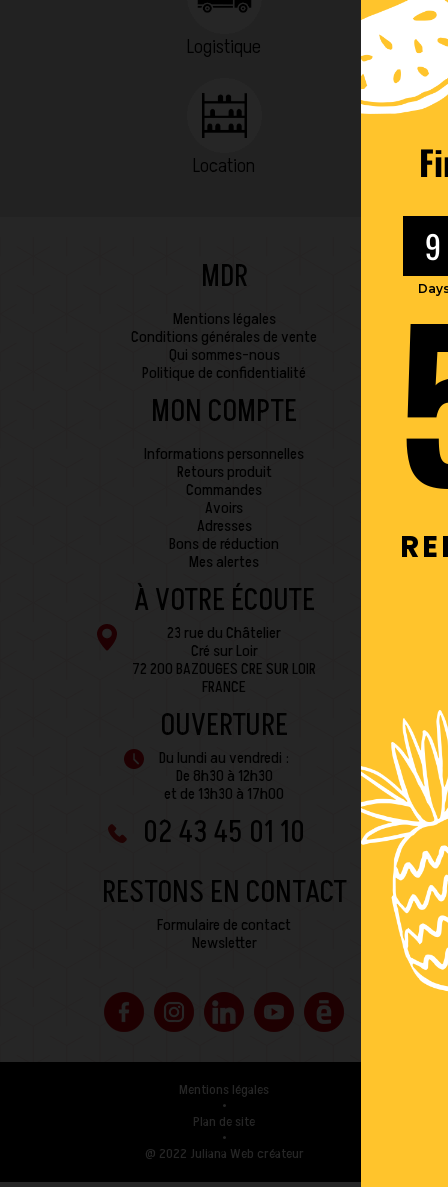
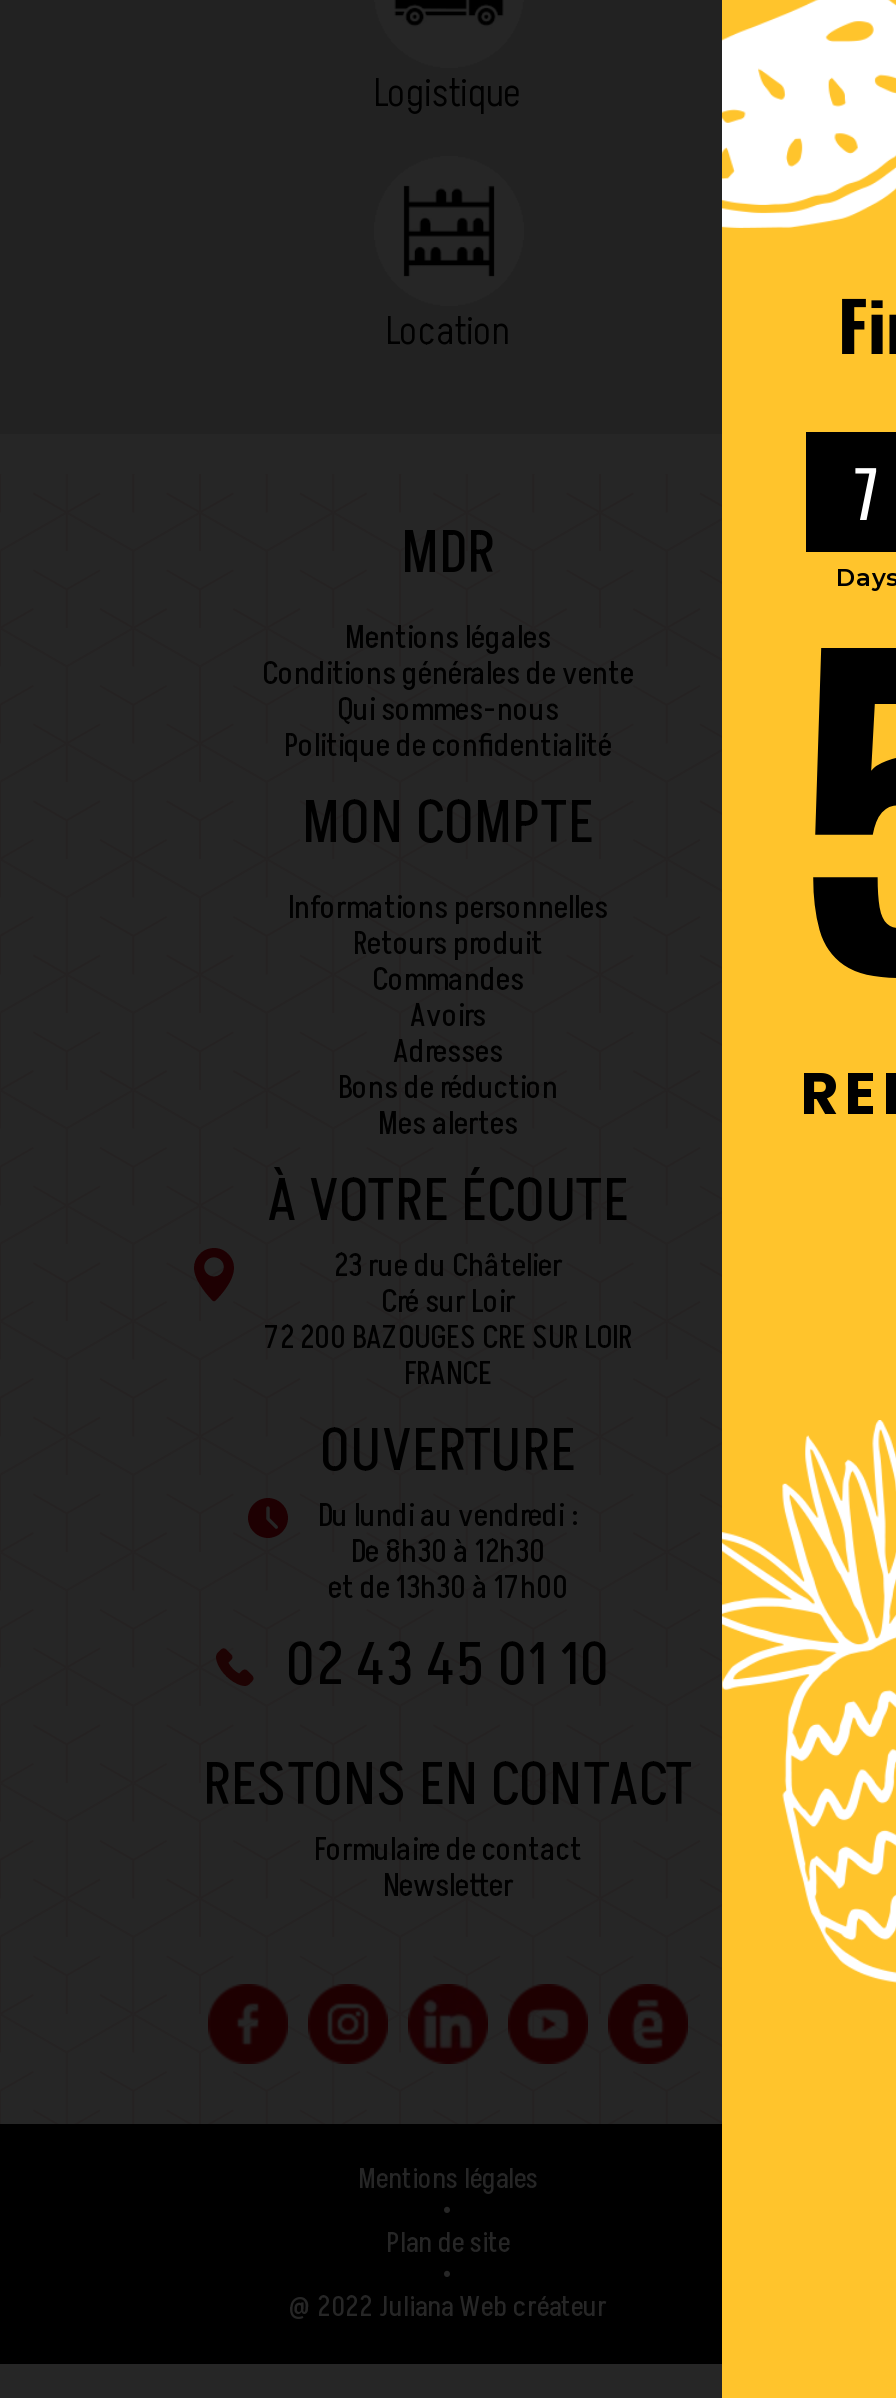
[425,221,441,268] 9 -> [854,443,878,537] 7

